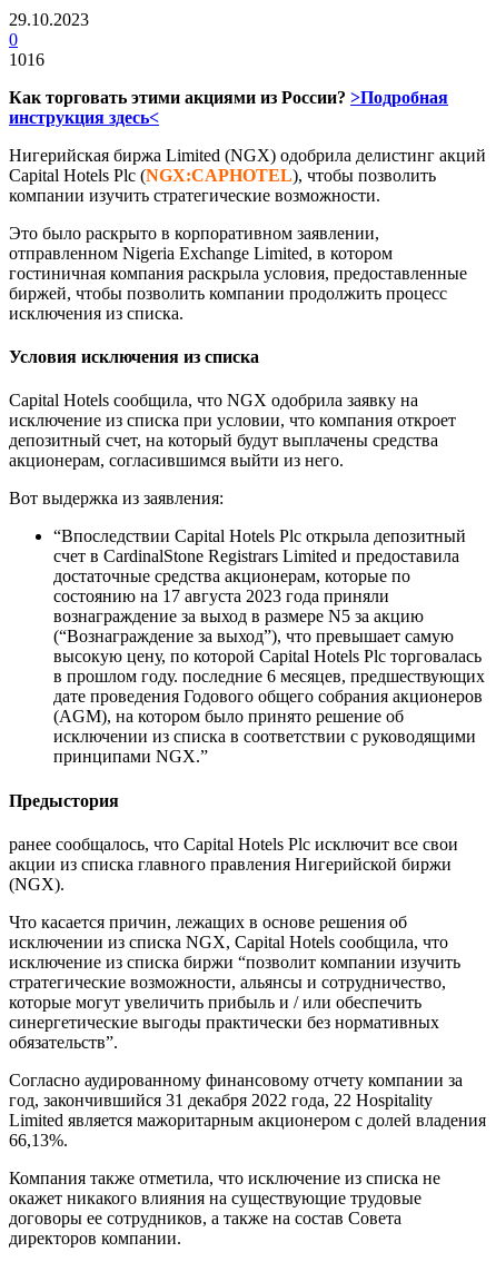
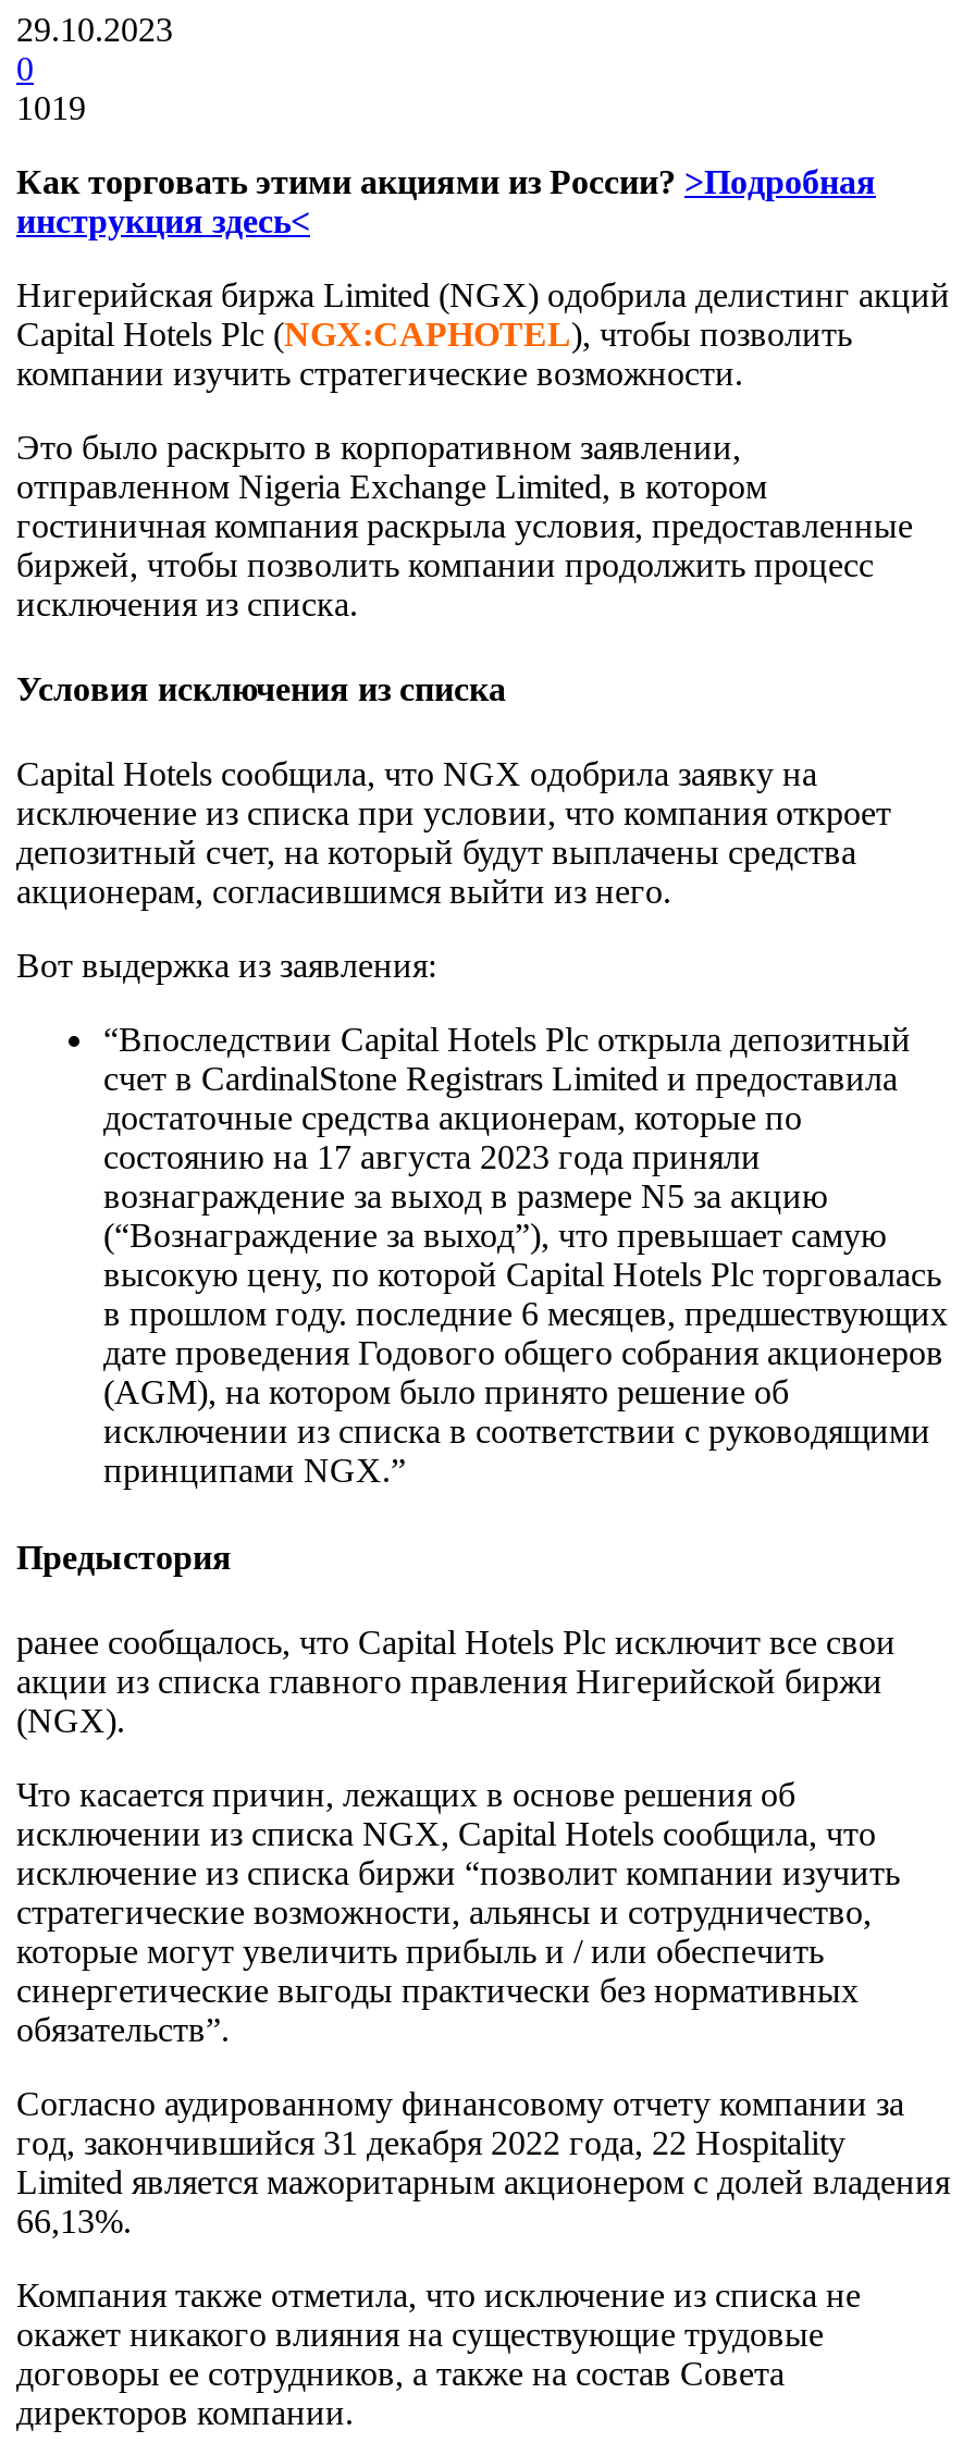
[9,50,44,69] 1016 -> [16,89,86,126] 1019

